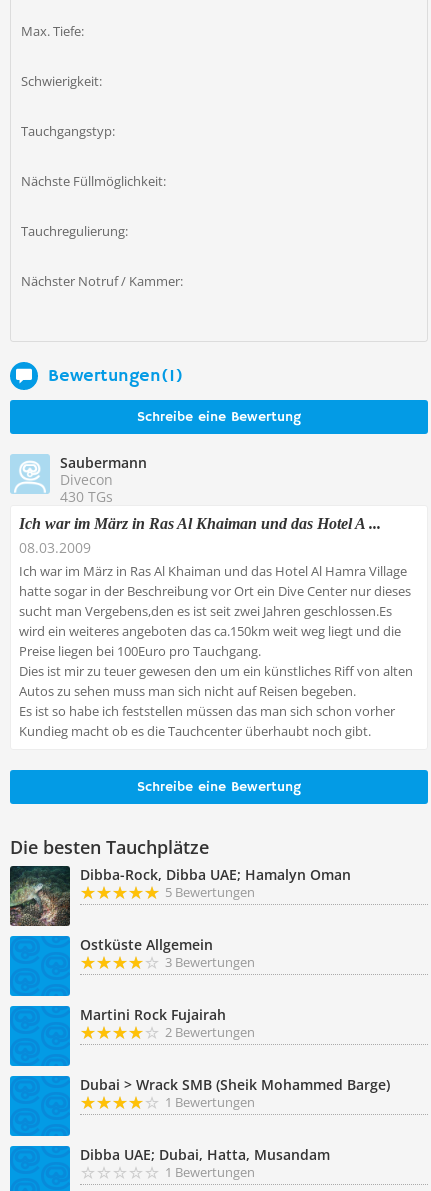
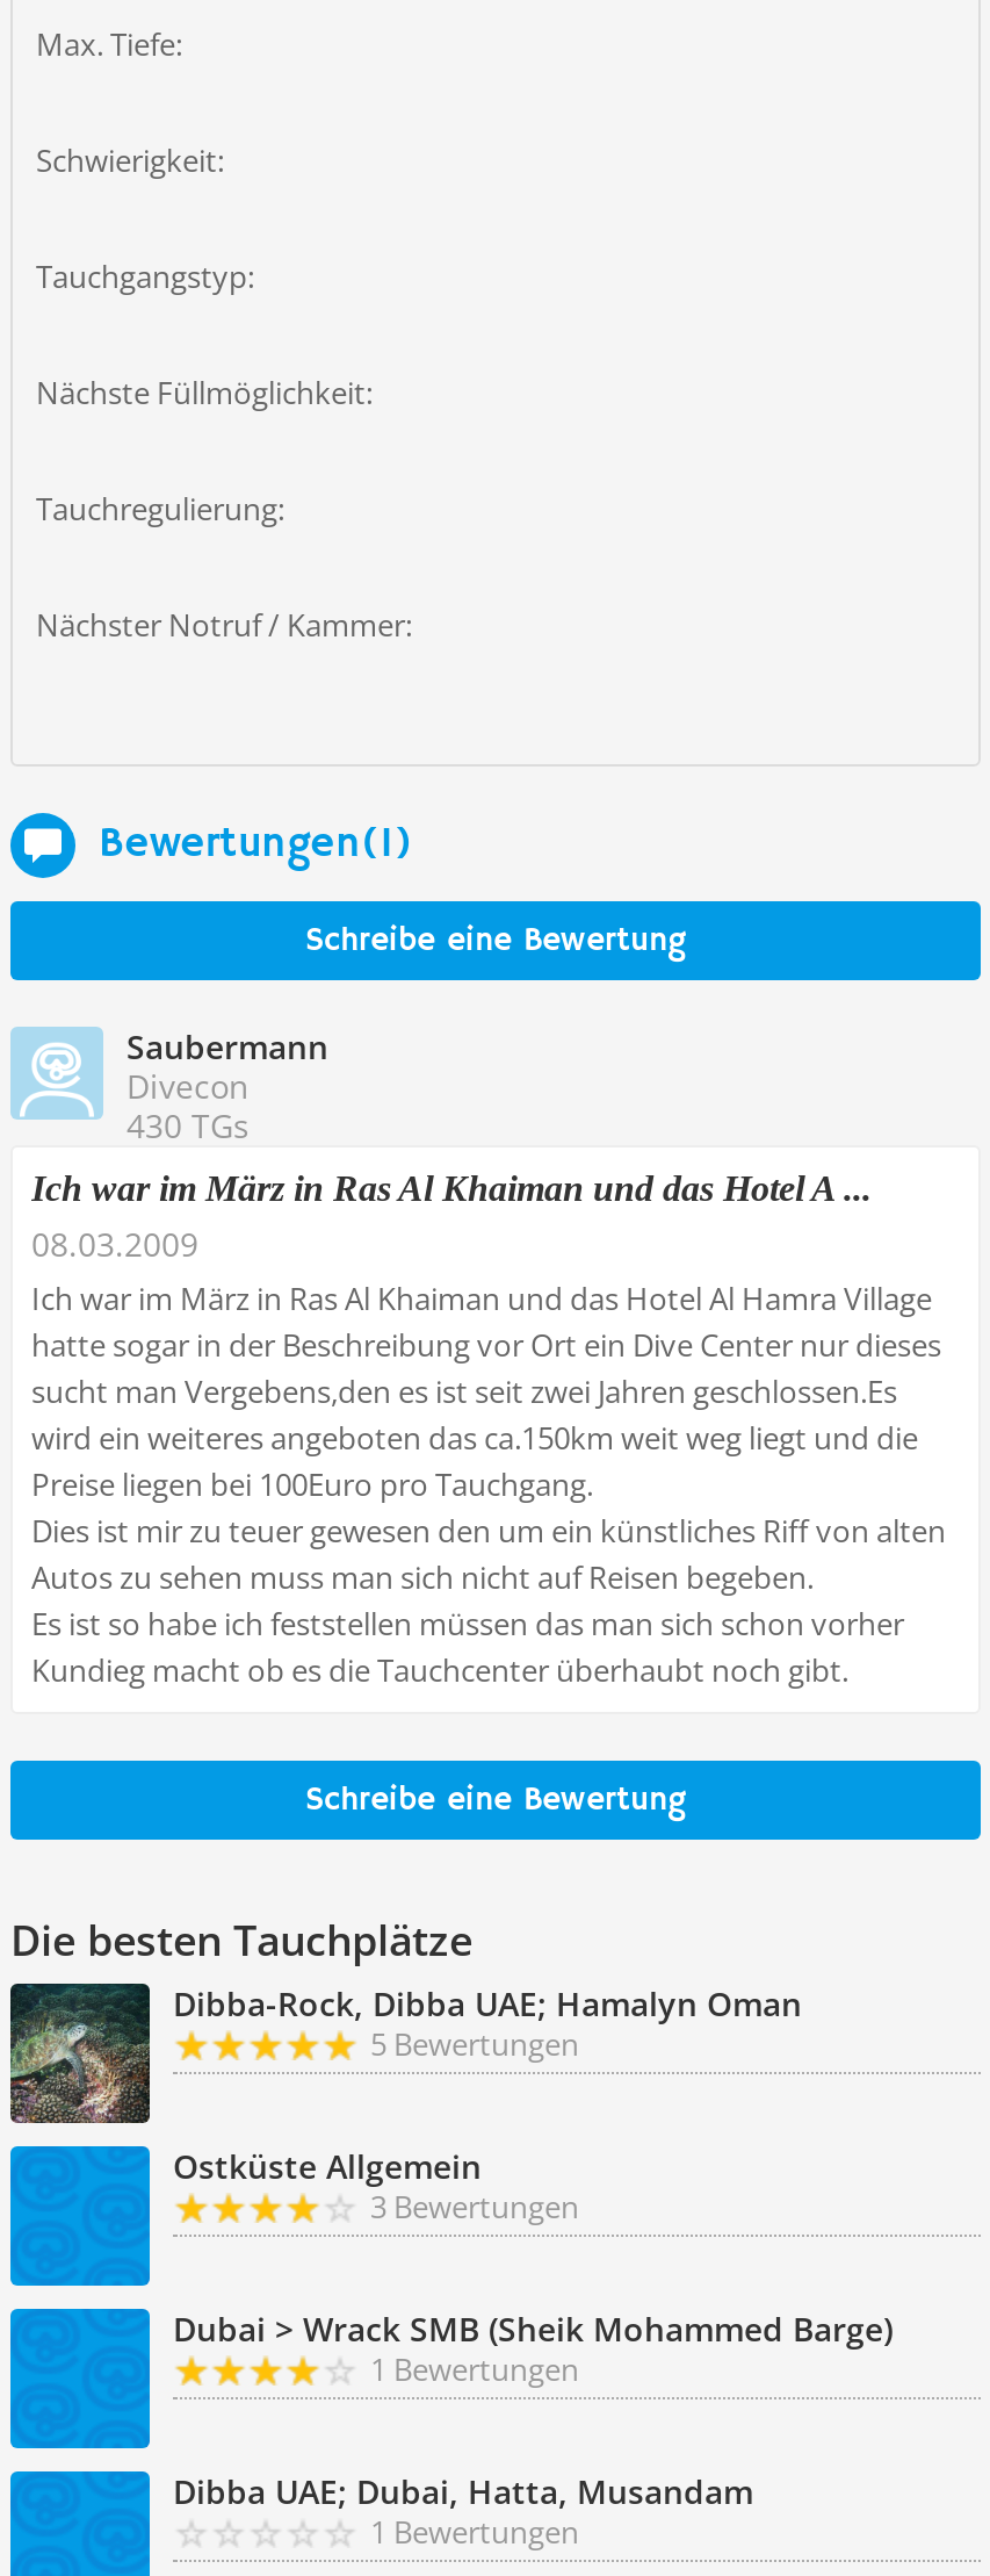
[80,1005,255,1041] Martini Rock Fujairah | 2 Bewertungen -> none

